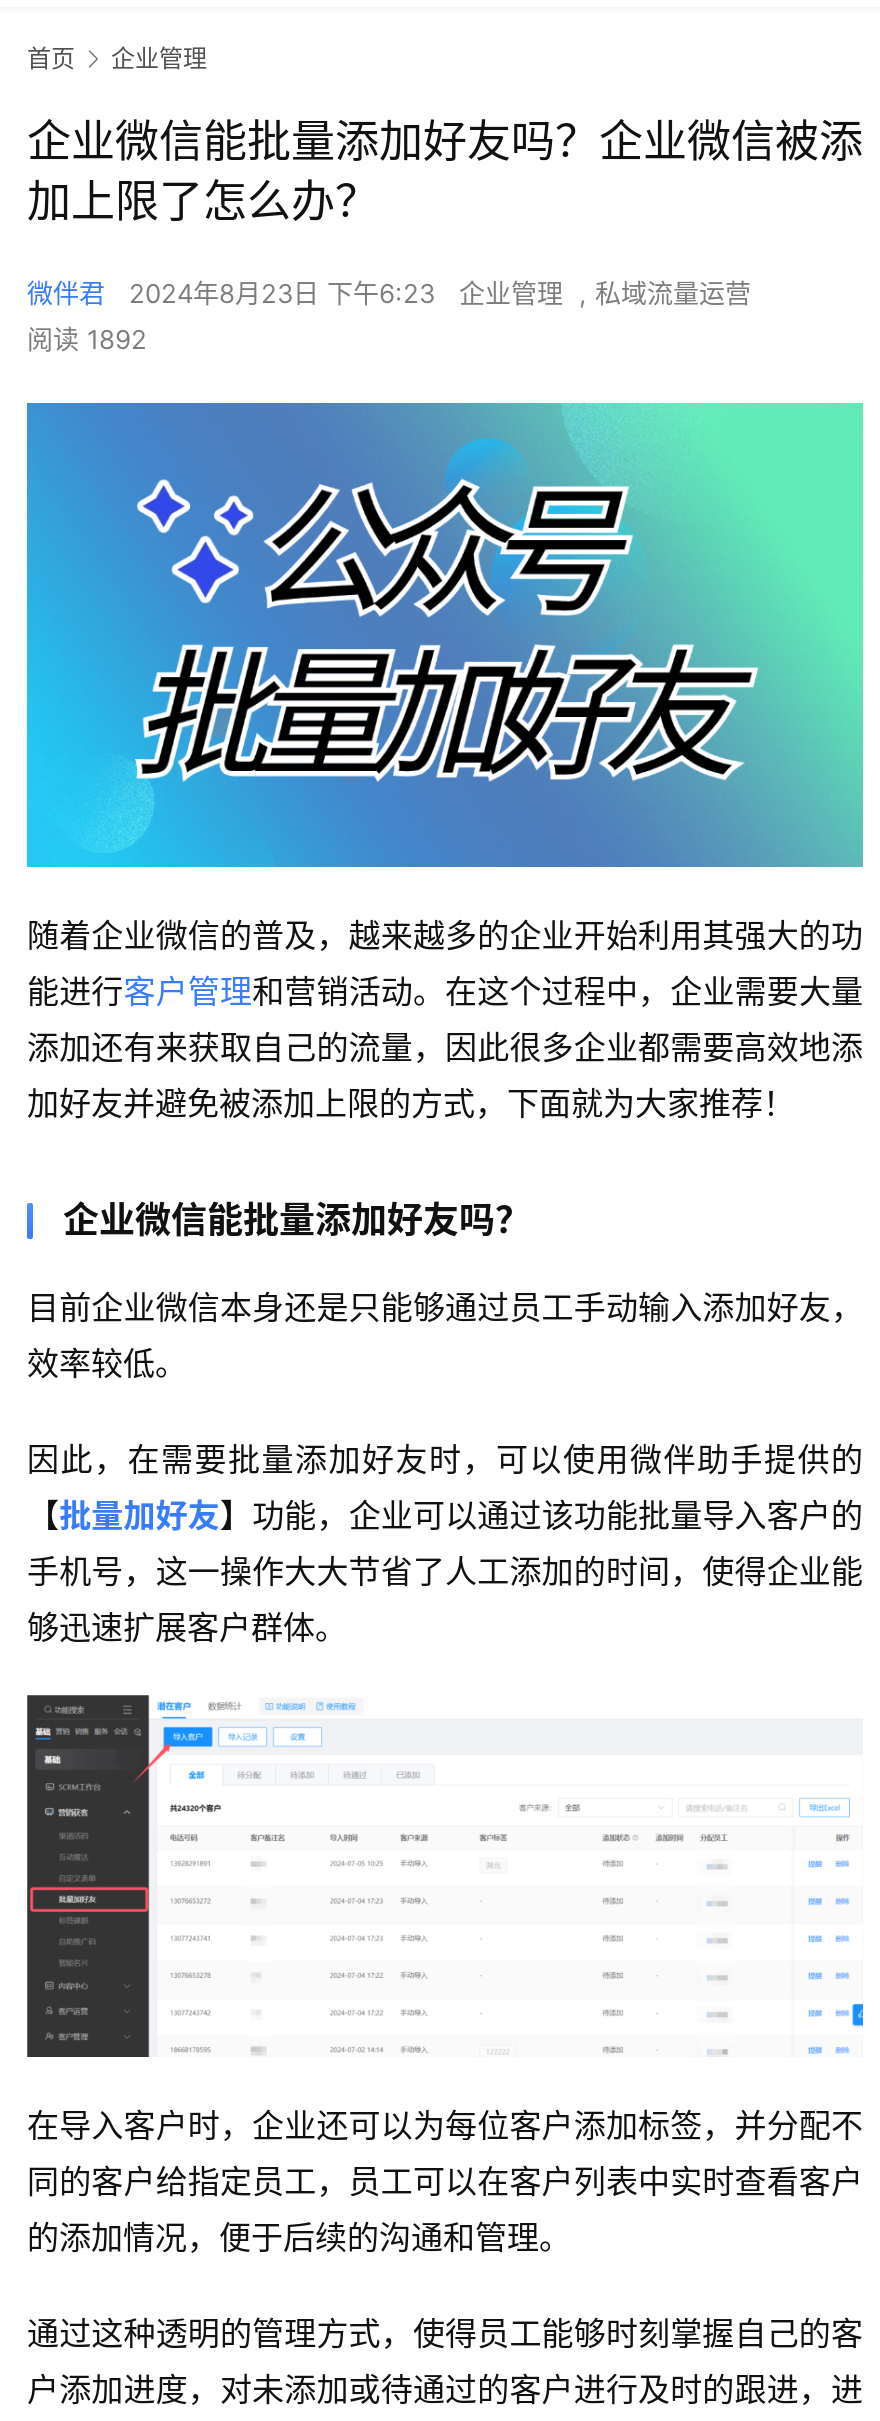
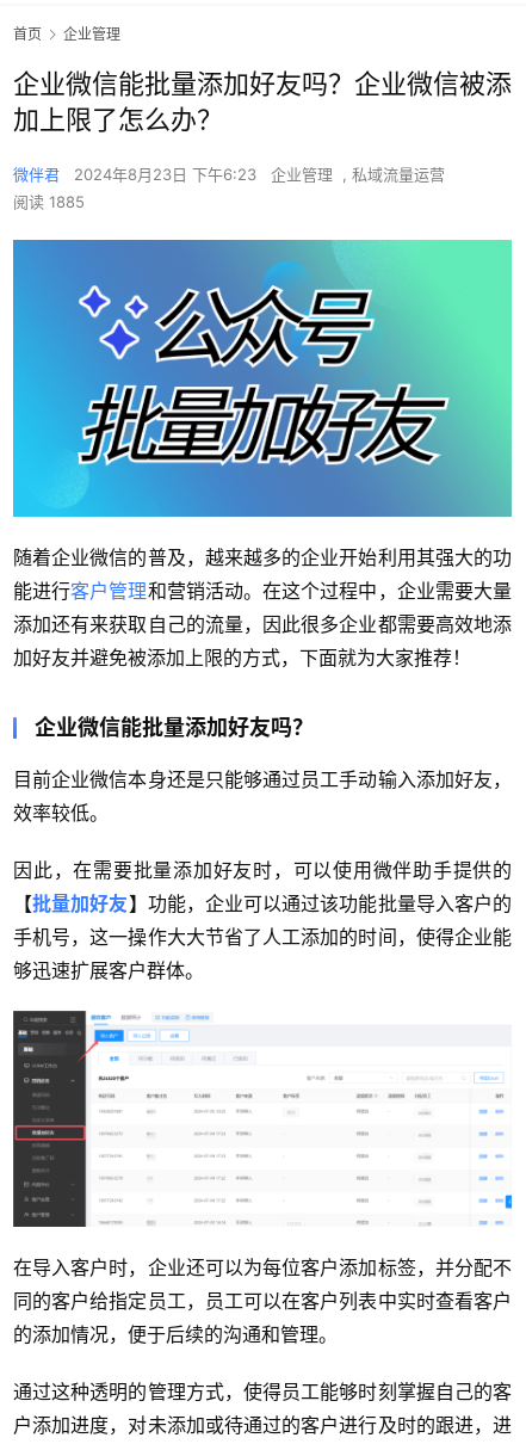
[27,323,147,355] 阅读 1892 -> [13,192,85,211] 阅读 1885

